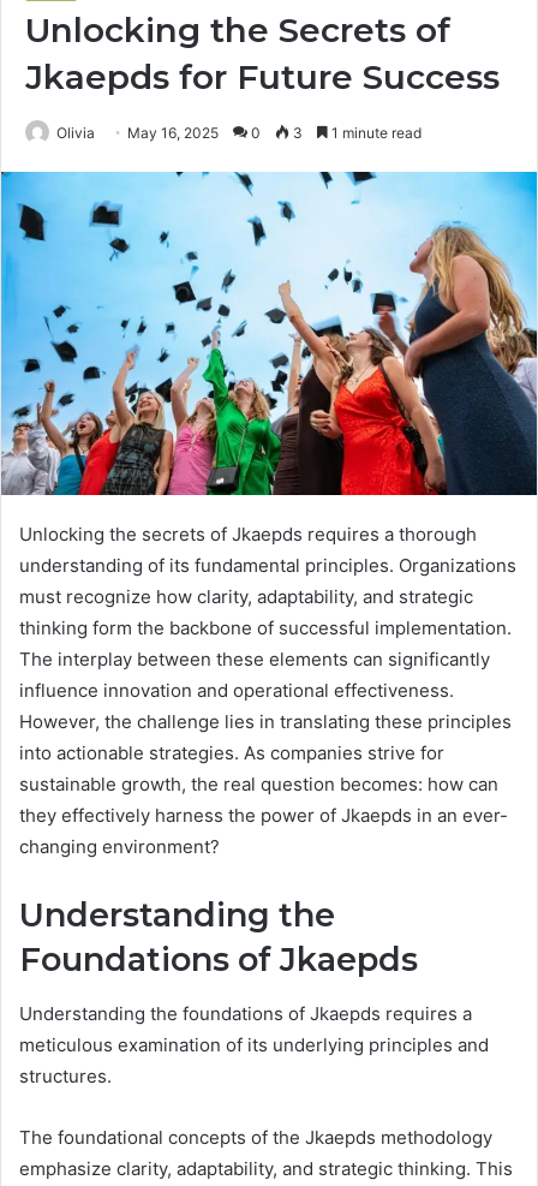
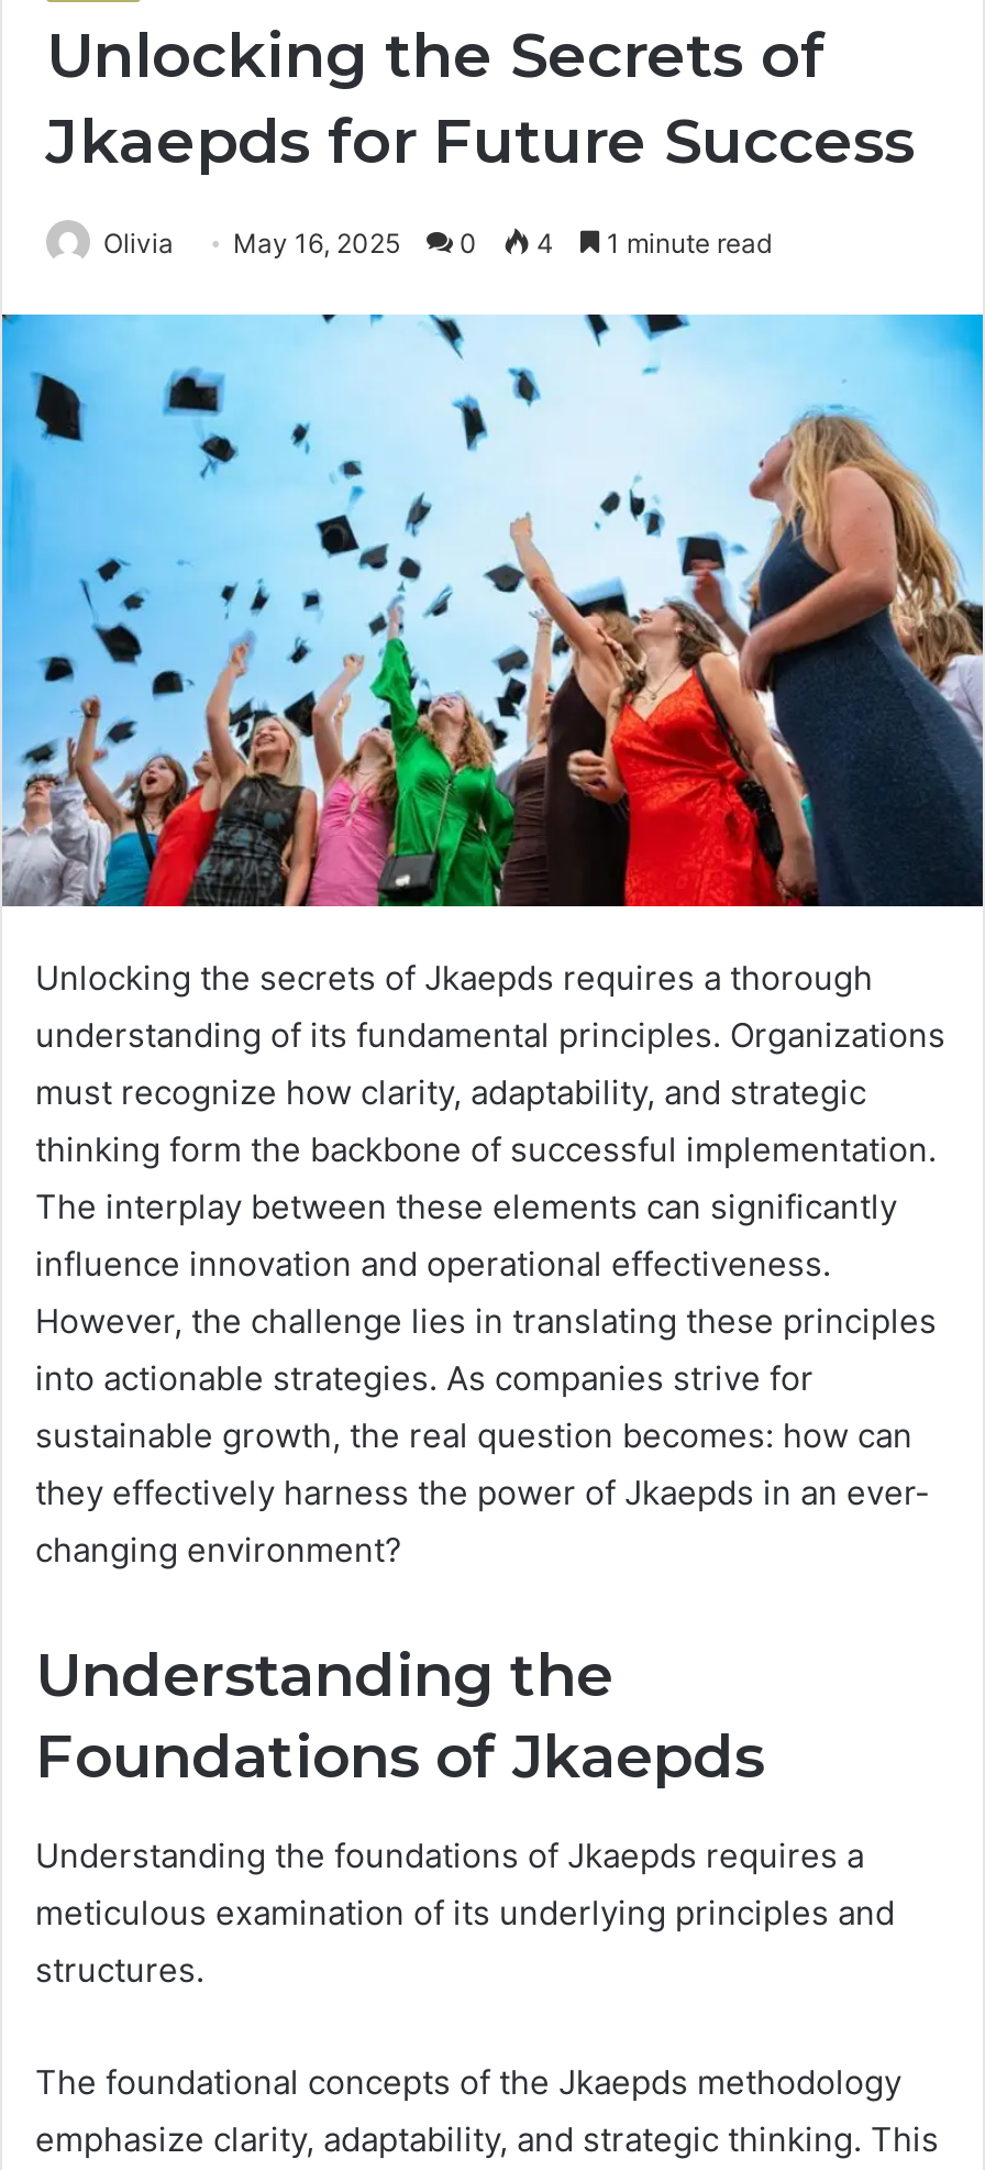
[56,124,422,142] Olivia May 16, 2025 0 3 1 minute read -> [103,227,772,260] Olivia May 16, 2025 0 4 1 minute read

